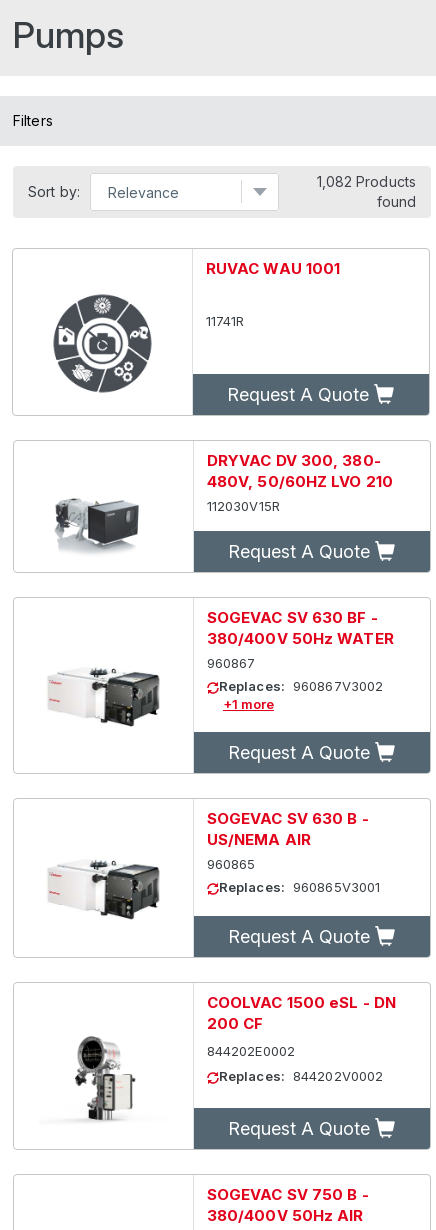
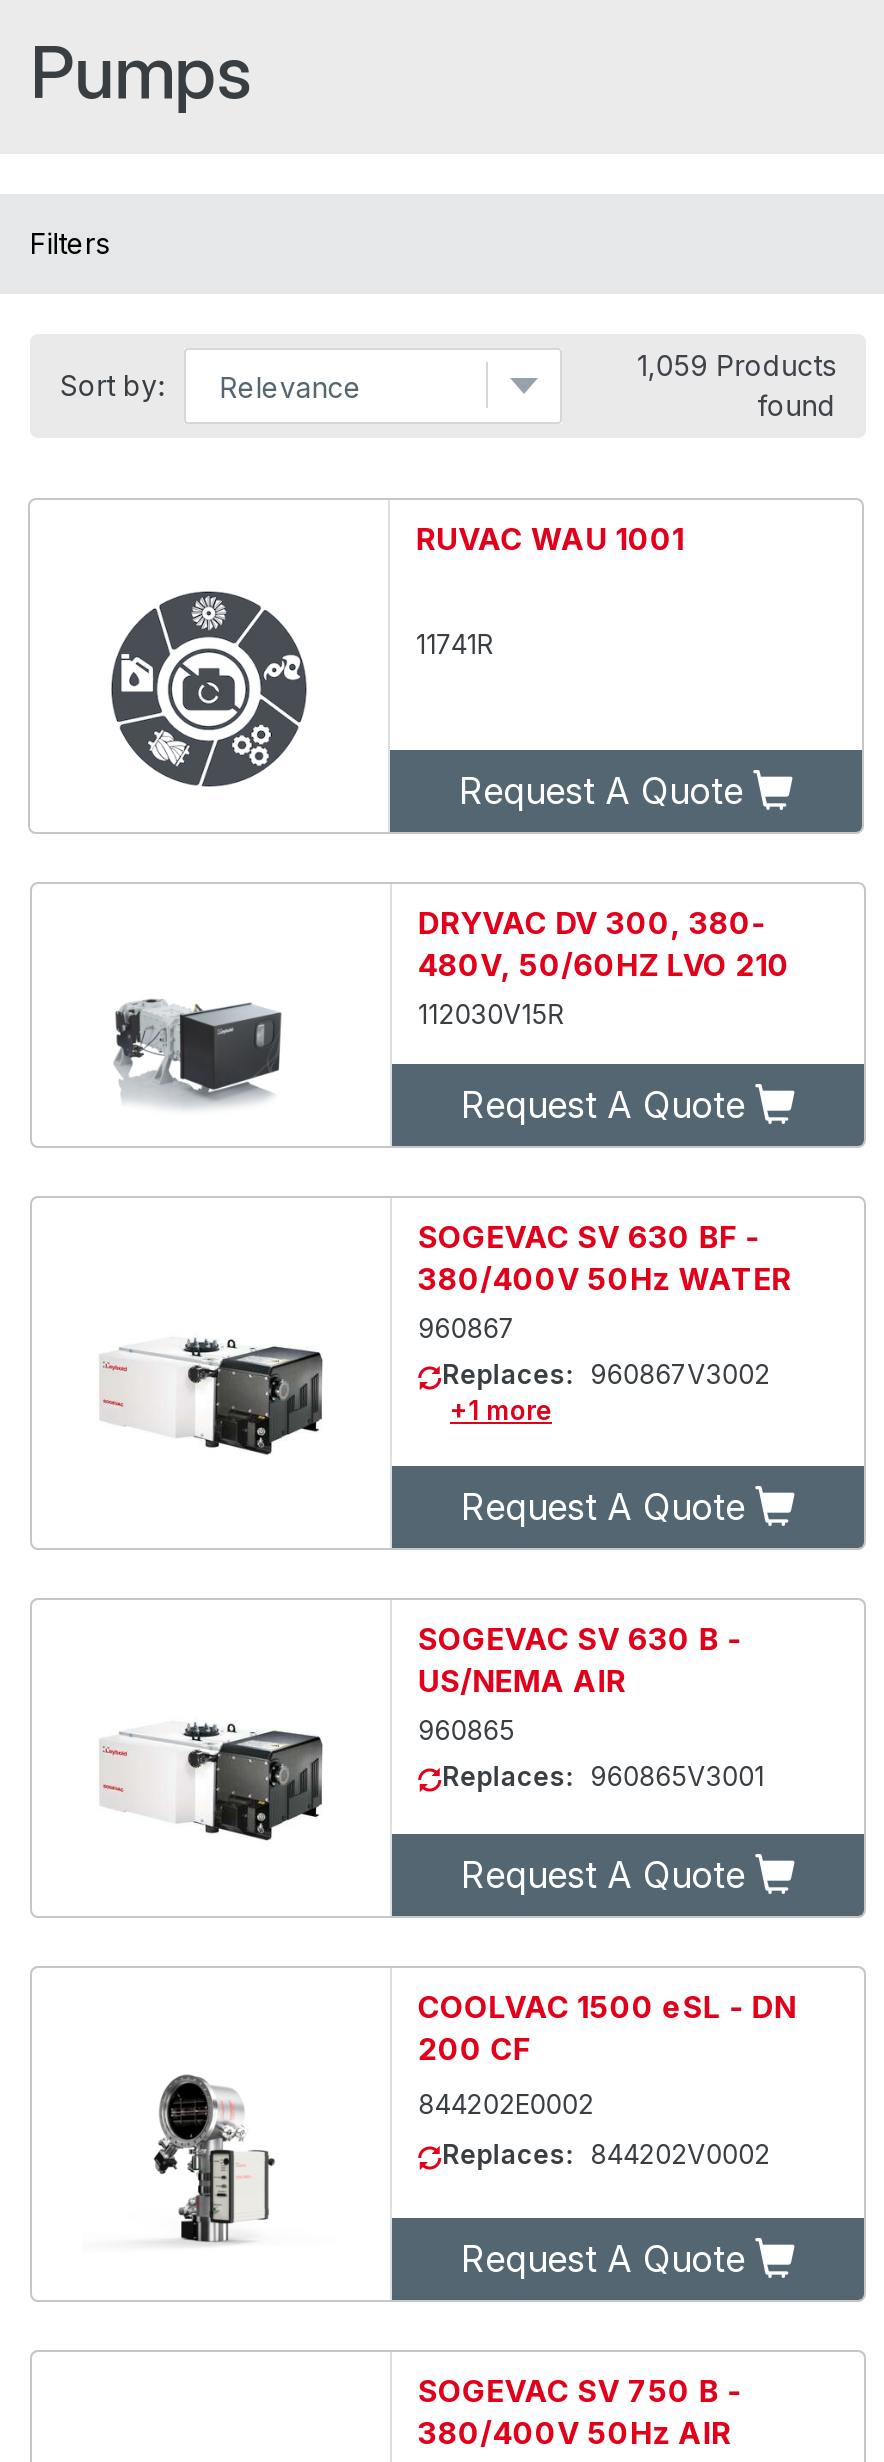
[317,173,416,190] 1,082 Products -> [637,348,836,382] 1,059 Products

